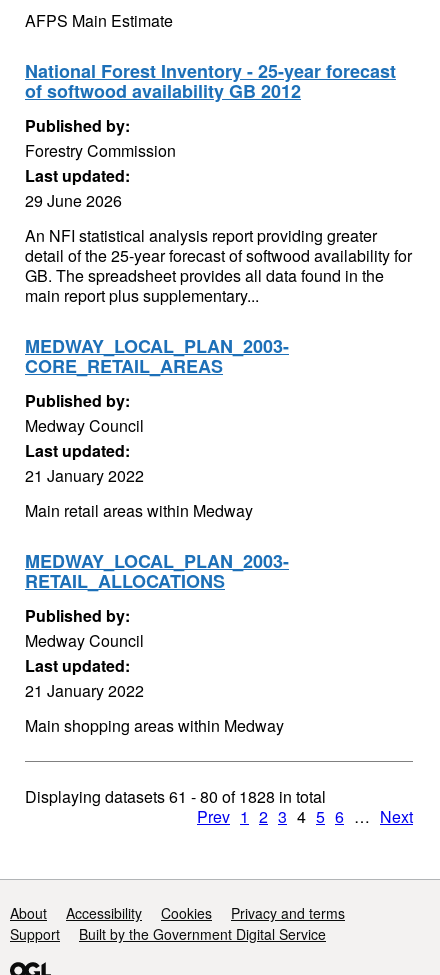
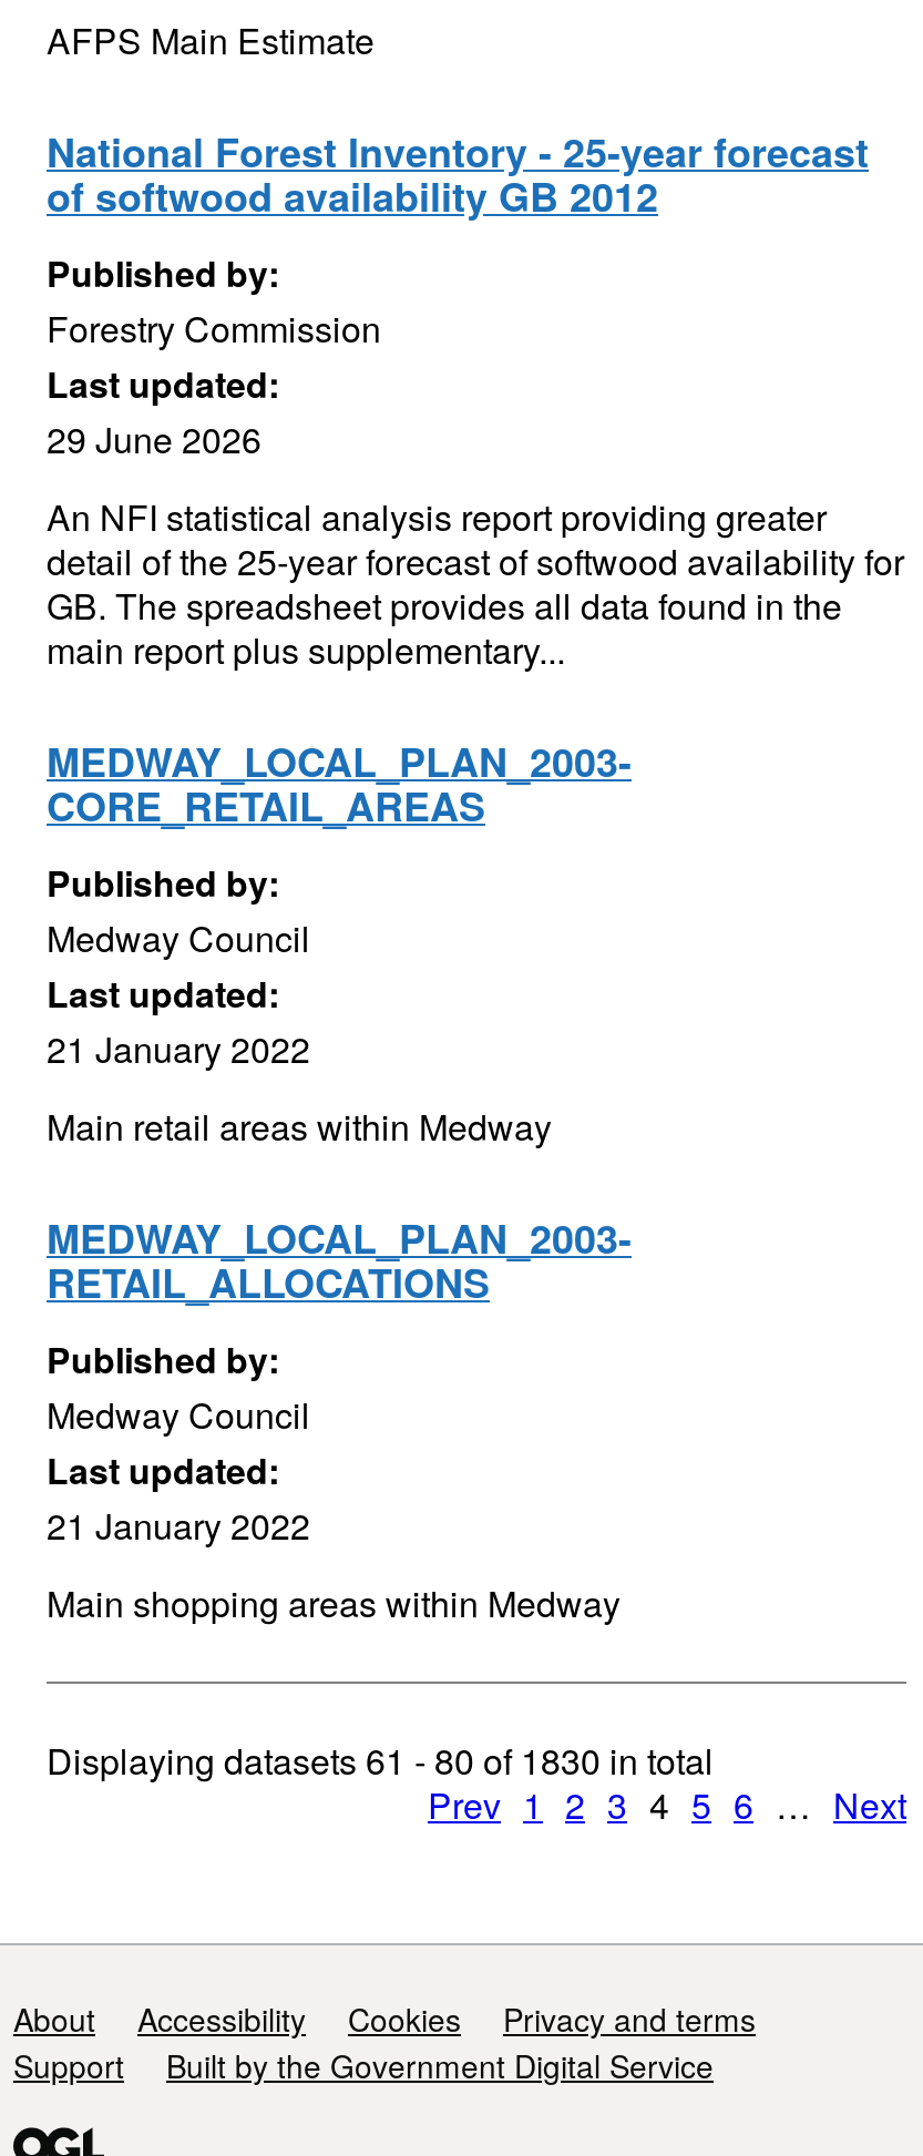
[25,785,326,808] Displaying datasets 61 - 80 of 1828 in total -> [47,1735,714,1786] Displaying datasets 61 - 80 of 1830 in total

